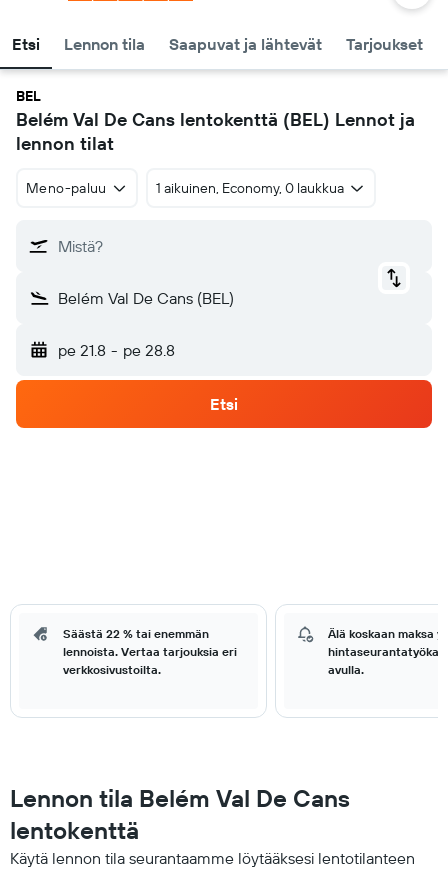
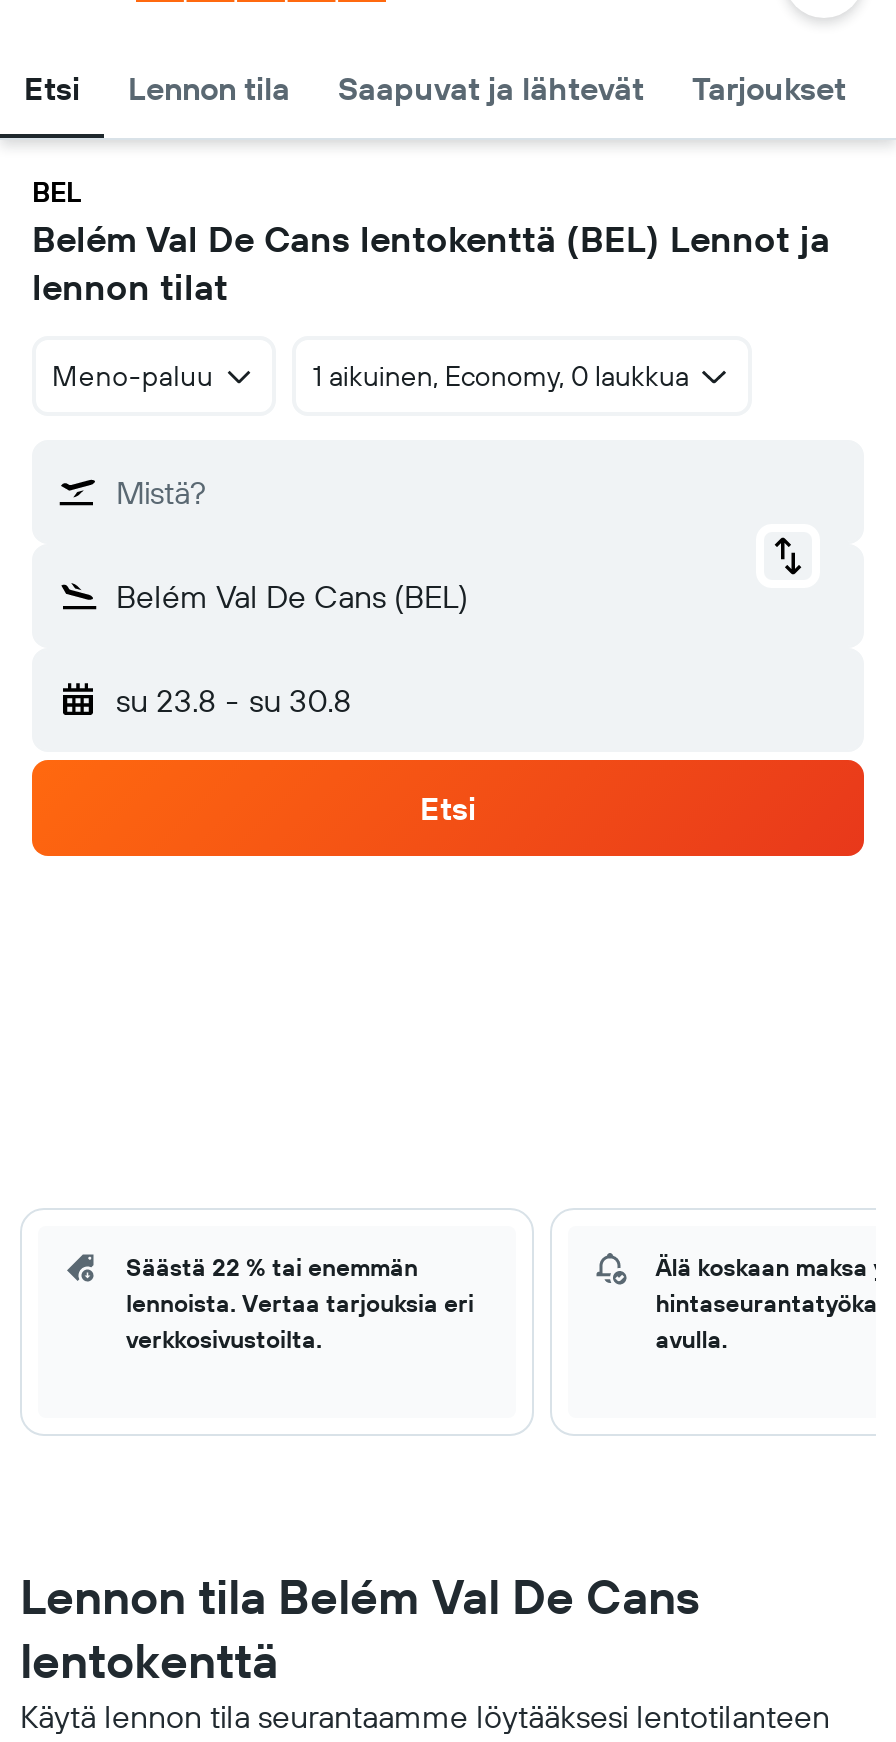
[58,340,175,360] pe 21.8 - pe 28.8 -> [116,680,351,720] su 23.8 - su 30.8

